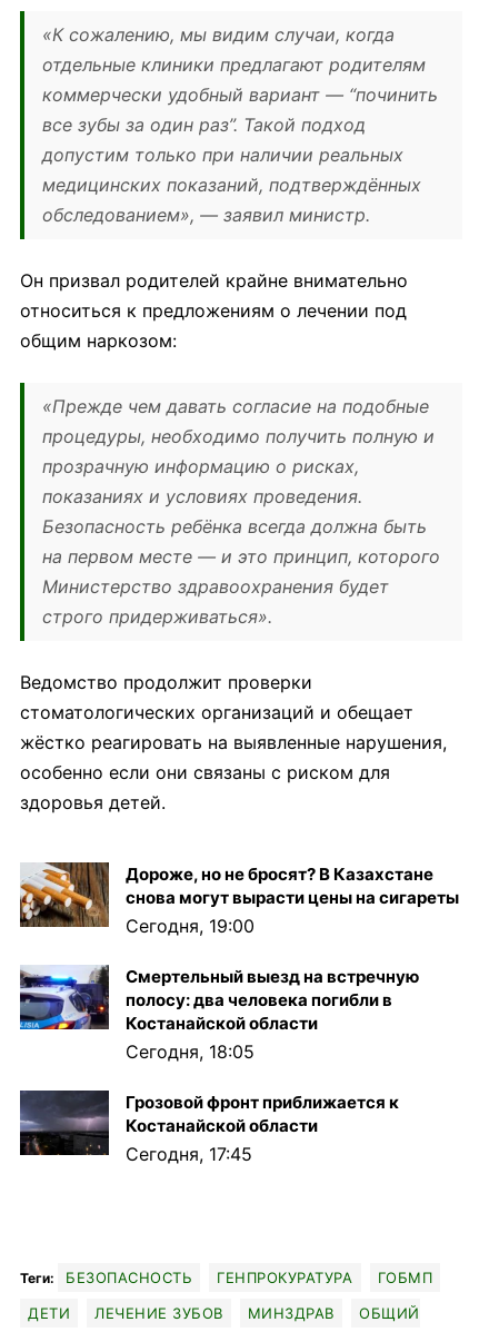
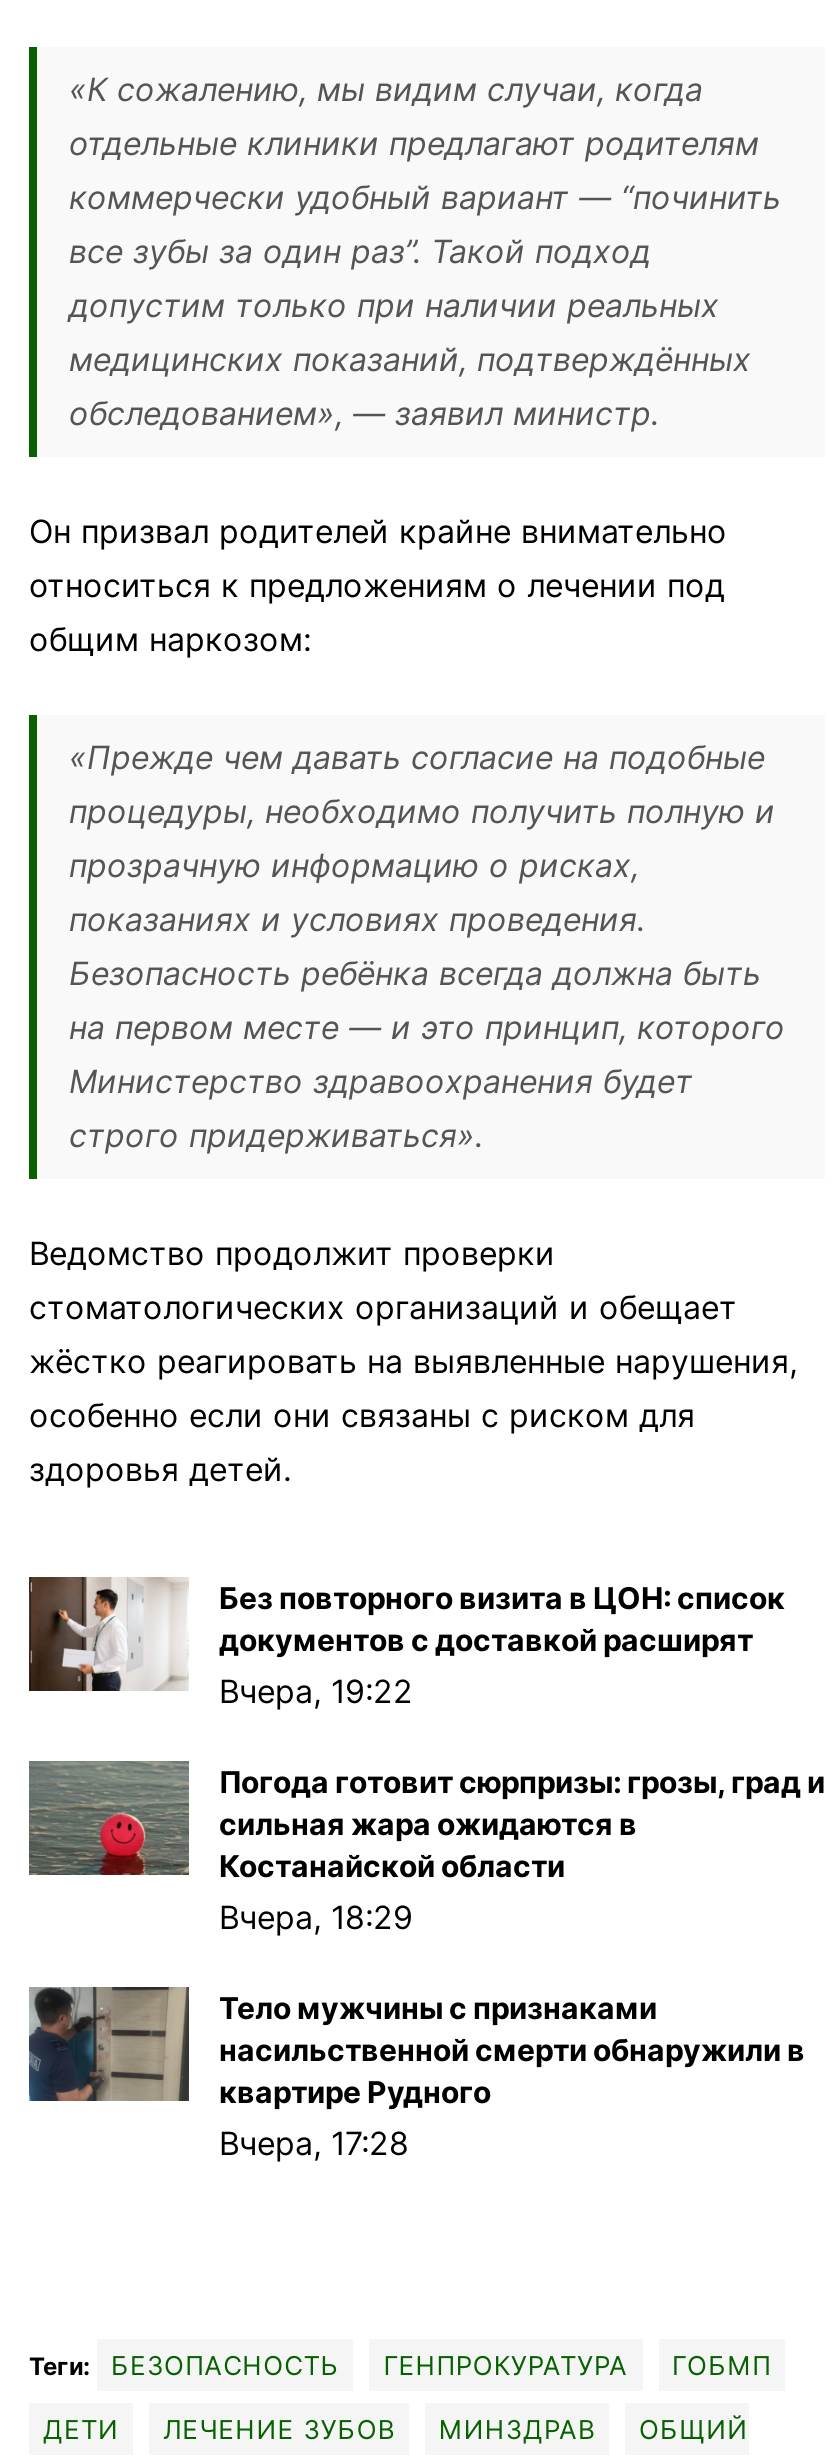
[19,861,459,937] [image] | Дороже, но не бросят? В Казахстане | снова могут вырасти цены на сигареты | Сегодня, 19:00 -> [27,1575,785,1711] [image] | Без повторного визита в ЦОН: список | документов с доставкой расширят | Вчера, 19:22
[19,965,419,1030] [image] | Смертельный выезд на встречную | полосу: два человека погибли в -> [27,1759,825,1877] [image] | Погода готовит сюрпризы: грозы, град и | сильная жара ожидаются в
[126,1041,255,1063] Сегодня, 18:05 -> [219,1897,413,1937] Вчера, 18:29
[19,1089,399,1165] [image] | Грозовой фронт приближается к | Костанайской области | Сегодня, 17:45 -> [29,1985,805,2163] [image] | Тело мужчины с признаками | насильственной смерти обнаружили в | квартире Рудного | Вчера, 17:28

